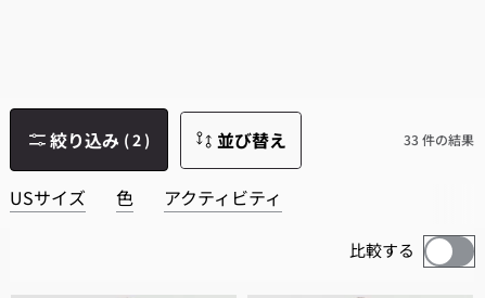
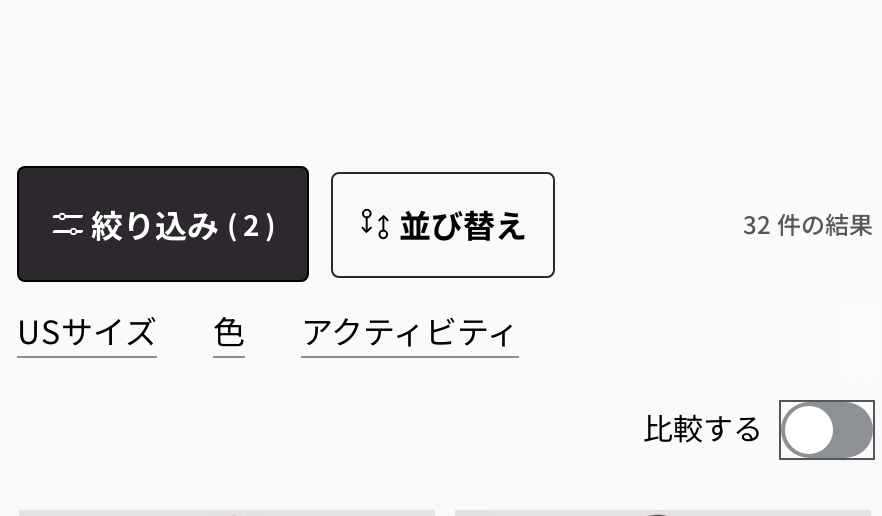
[404,130,474,148] 33 件の結果 -> [743,206,873,240] 32 件の結果

